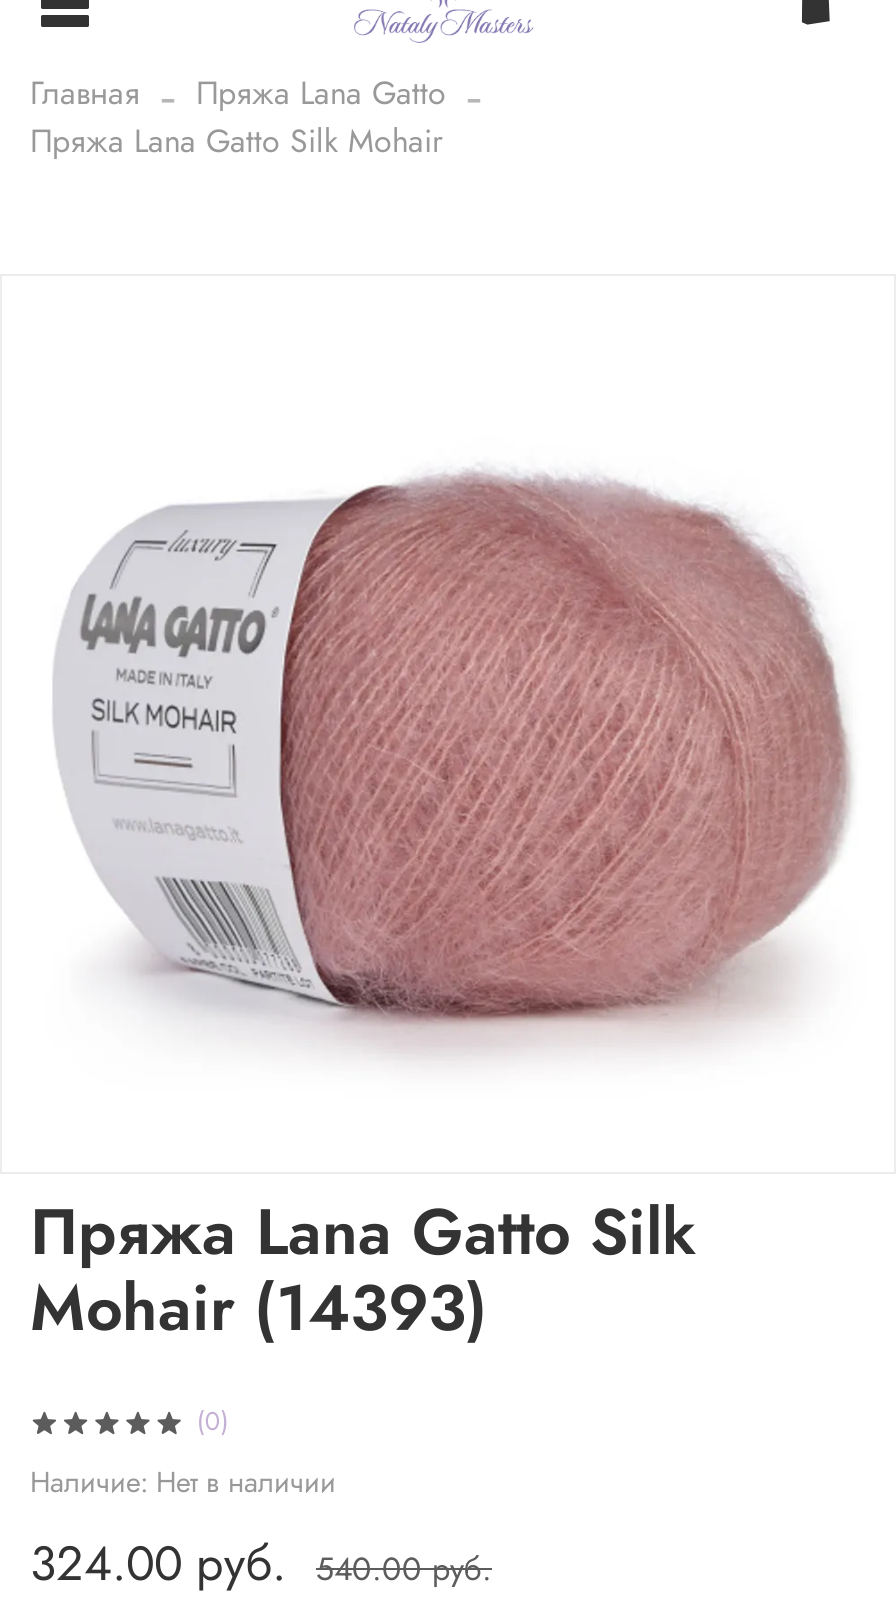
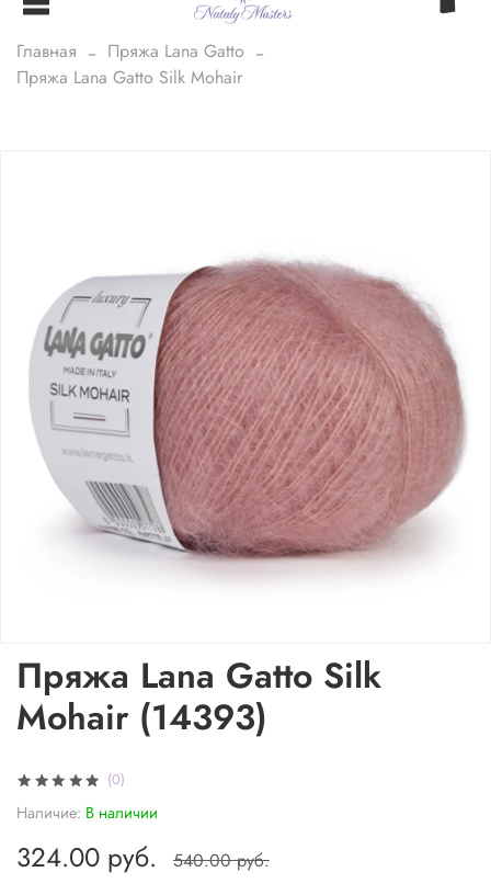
[30,1462,336,1502] Наличие: Нет в наличии -> [16,802,158,824] Наличие: В наличии

